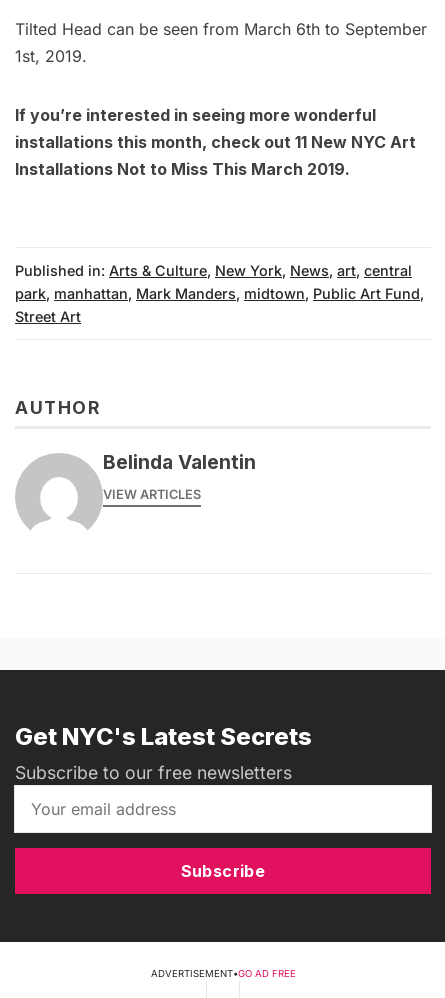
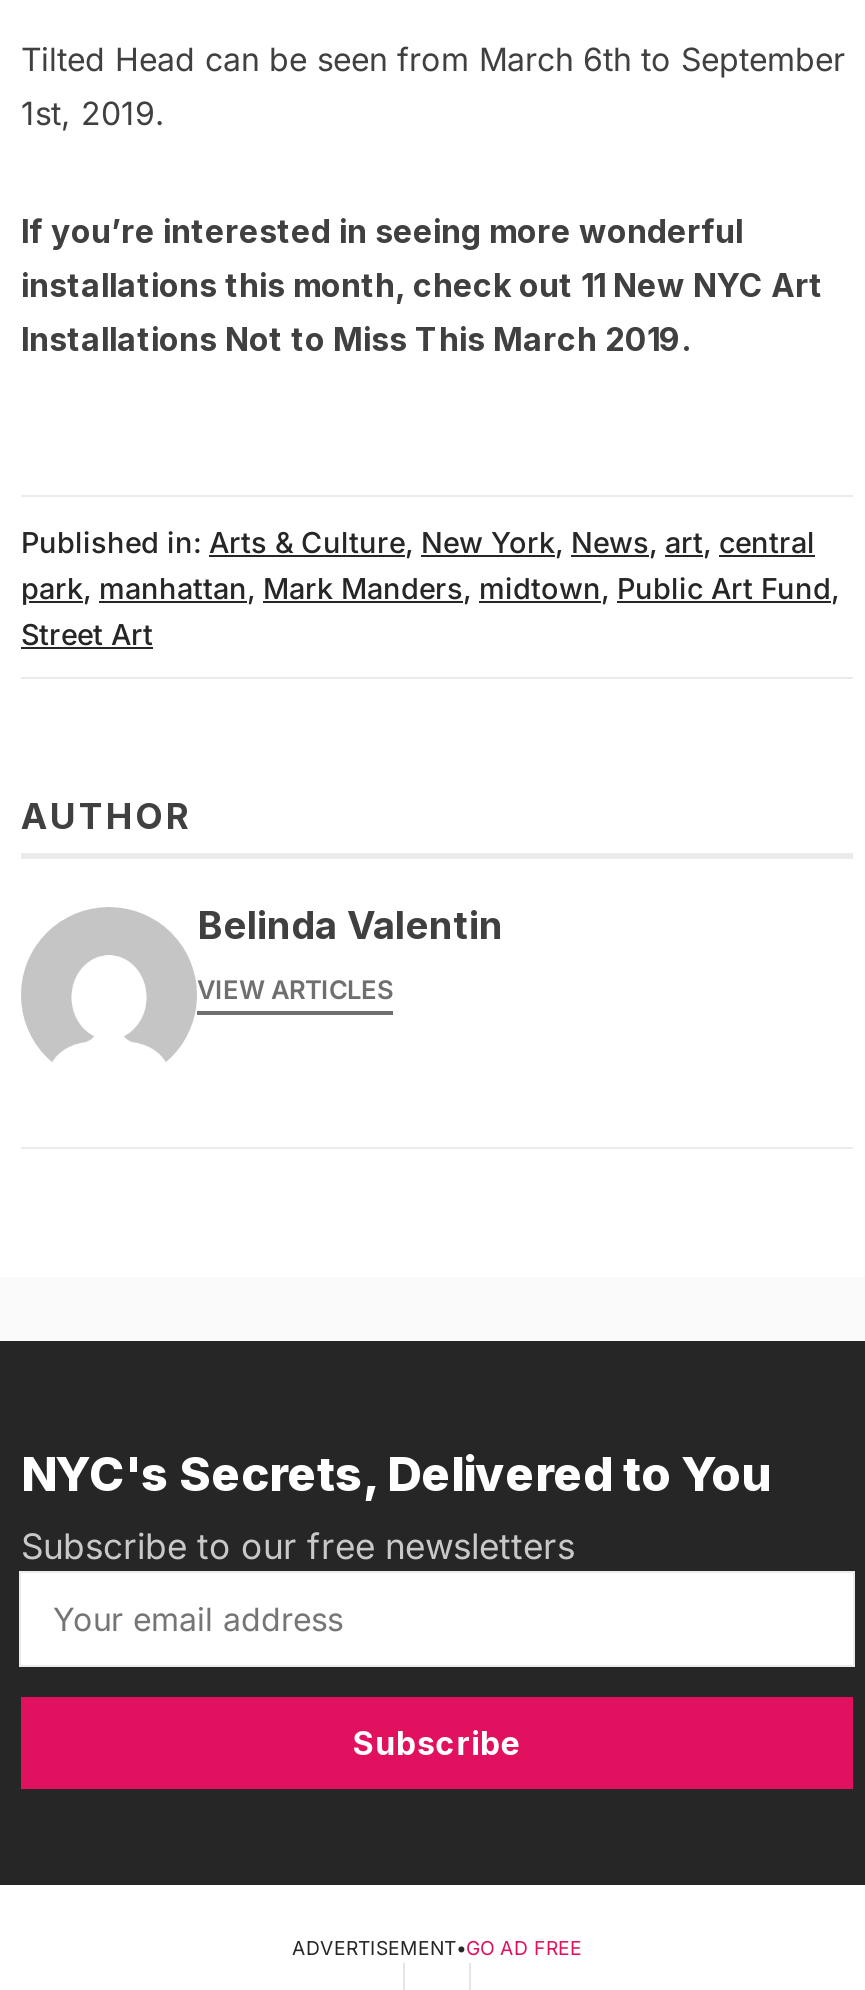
[15,722,312,751] Get NYC's Latest Secrets -> [21,1445,769,1503] NYC's Secrets, Delivered to You

